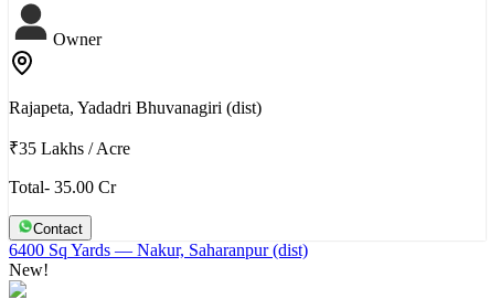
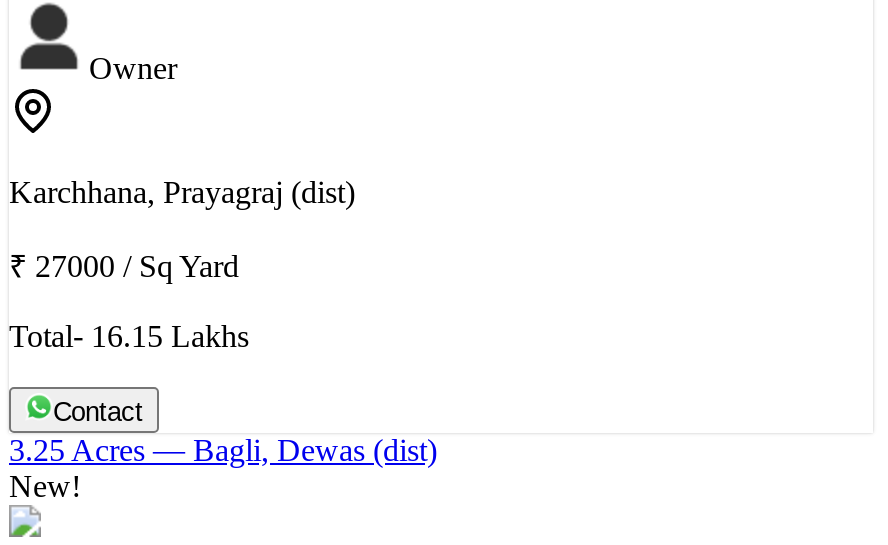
[9,99,262,117] Rajapeta, Yadadri Bhuvanagiri (dist) -> [9,176,355,210] Karchhana, Prayagraj (dist)
[9,139,130,158] ₹35 Lakhs / Acre -> [9,250,239,284] ₹ 27000 / Sq Yard
[9,178,116,197] Total- 35.00 Cr -> [9,320,249,354] Total- 16.15 Lakhs
[9,241,308,260] 6400 Sq Yards— Nakur, Saharanpur (dist) -> [9,434,437,468] 3.25 Acres— Bagli, Dewas (dist)

